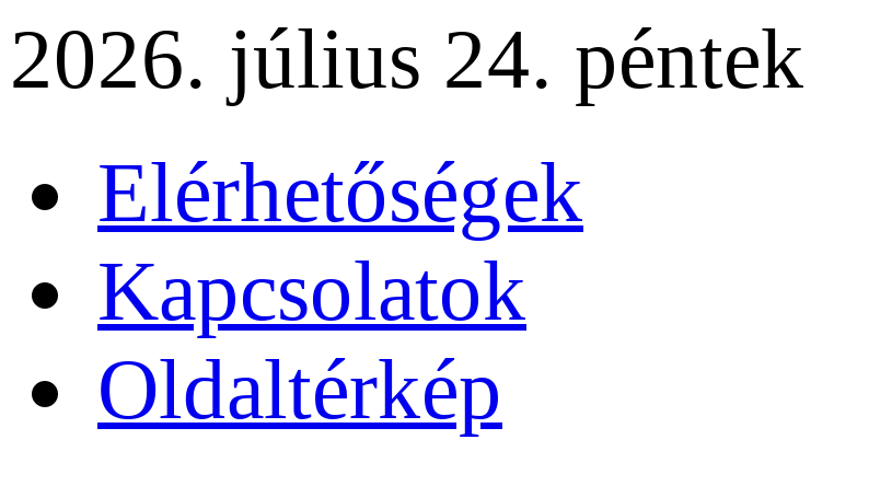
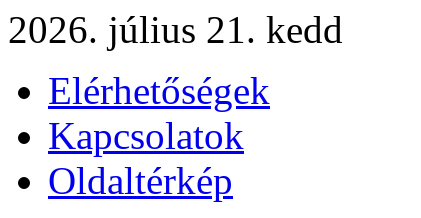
[10,11,804,105] 2026. július 24. péntek -> [8,8,343,51] 2026. július 21. kedd

